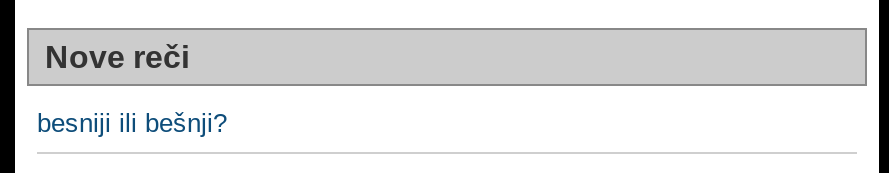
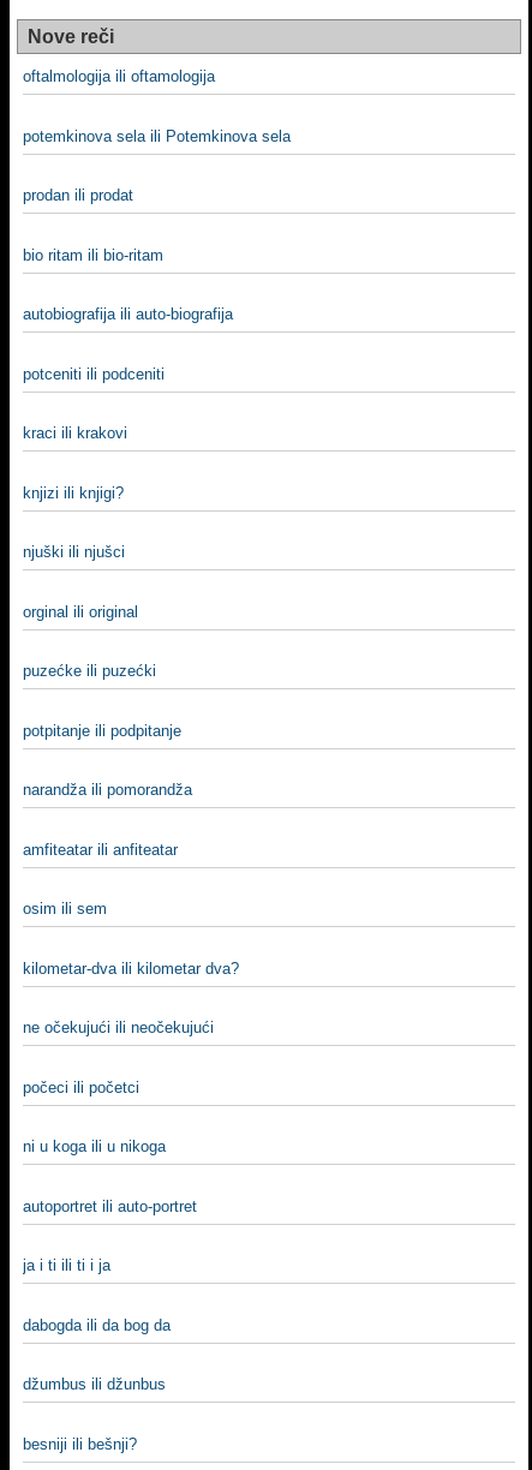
none -> [23,67,291,1393] oftalmologija ili oftamologija | potemkinova sela ili Potemkinova sela | prodan ili prodat | bio ritam ili bio-ritam | autobiografija ili auto-biografija | potceniti ili podceniti | kraci ili krakovi | knjizi ili knjigi? | njuški ili njušci | orginal ili original | puzećke ili puzećki | potpitanje ili podpitanje | narandža ili pomorandža | amfiteatar ili anfiteatar | osim ili sem | kilometar-dva ili kilometar dva? | ne očekujući ili neočekujući | počeci ili početci | ni u koga ili u nikoga | autoportret ili auto-portret | ja i ti ili ti i ja | dabogda ili da bog da | džumbus ili džunbus

